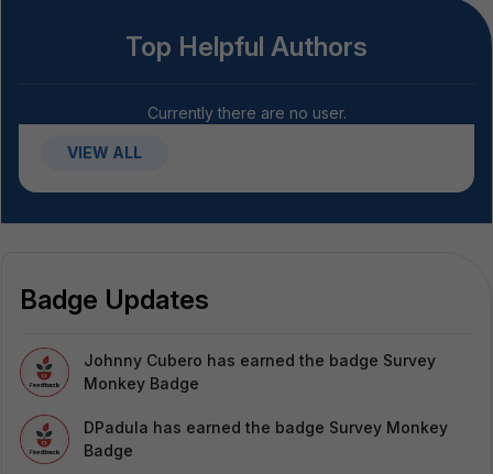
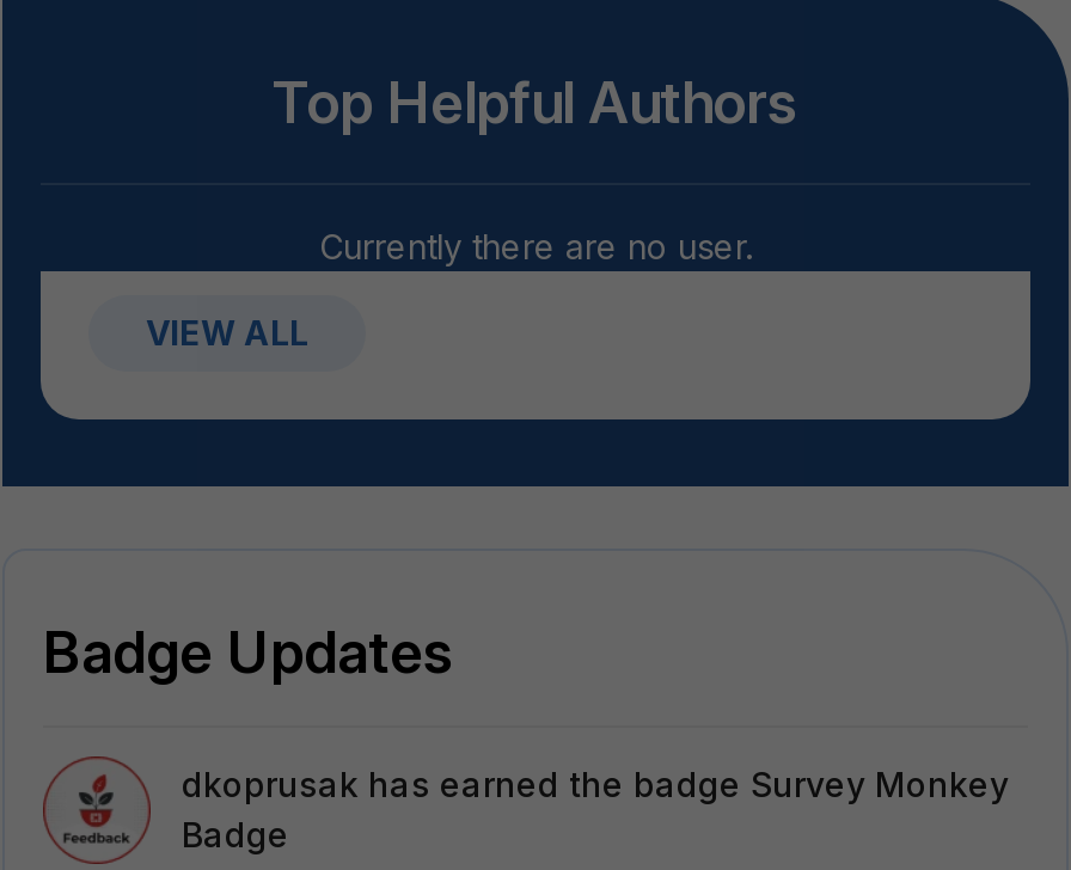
[84,351,448,437] Johnny Cubero has earned the badge Survey | Monkey Badge | DPadula has earned the badge Survey Monkey -> [182,763,1009,804] dkoprusak has earned the badge Survey Monkey

